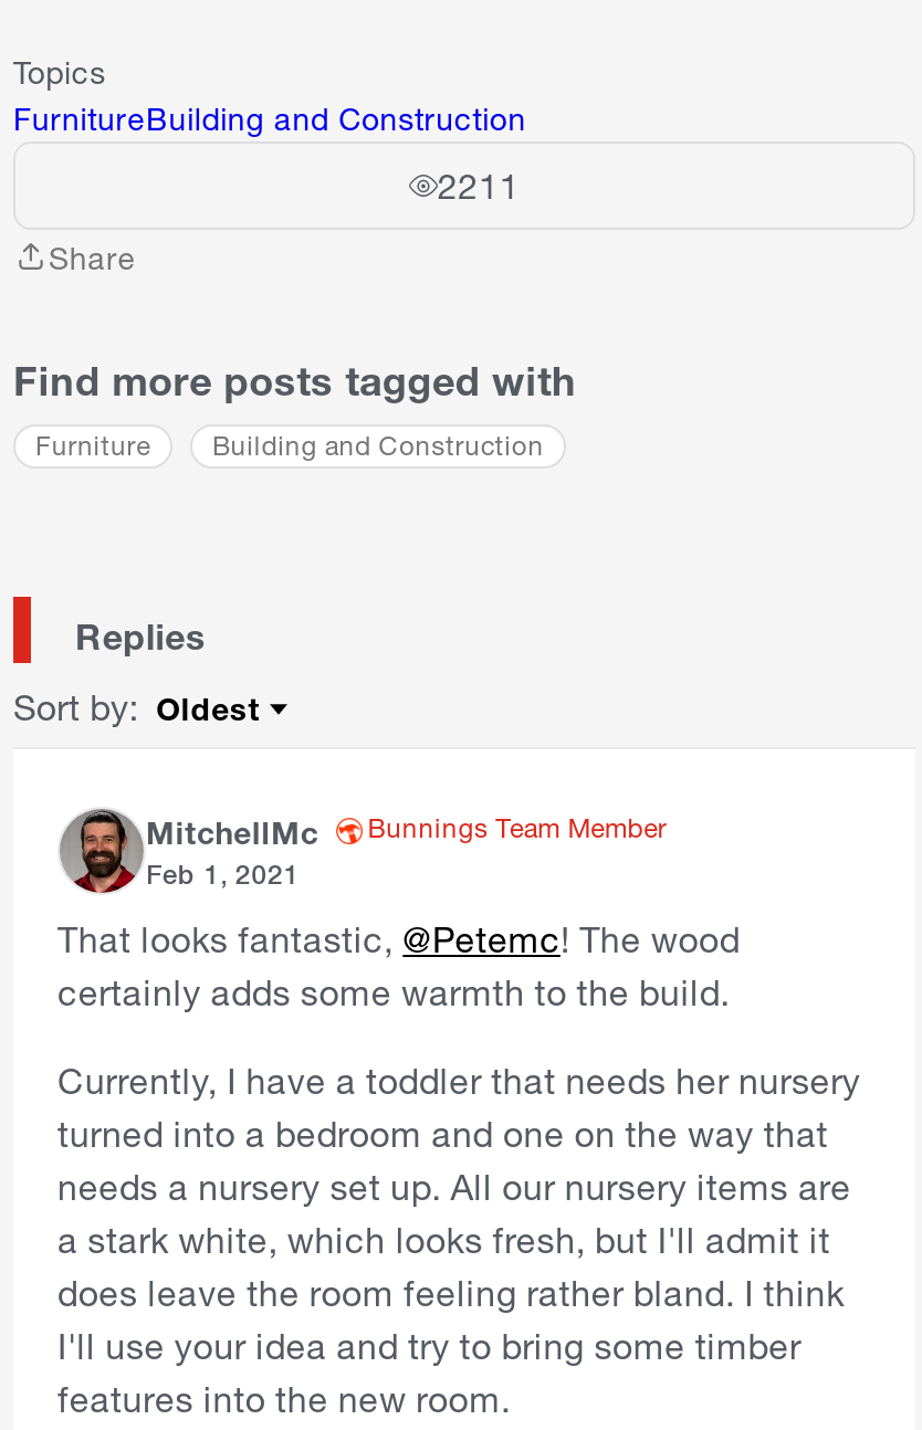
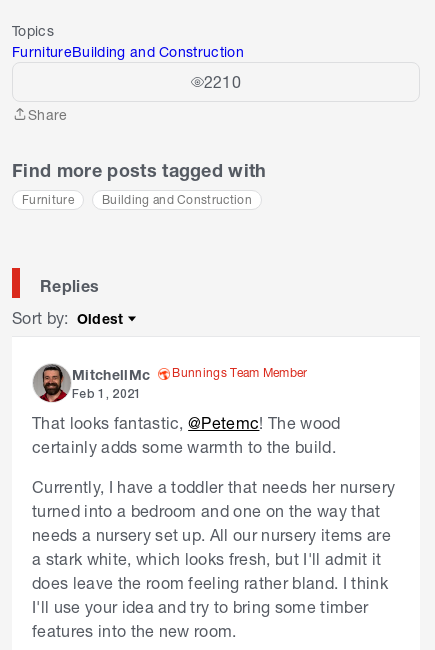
[437,164,520,206] 2211 -> [204,72,241,91] 2210

